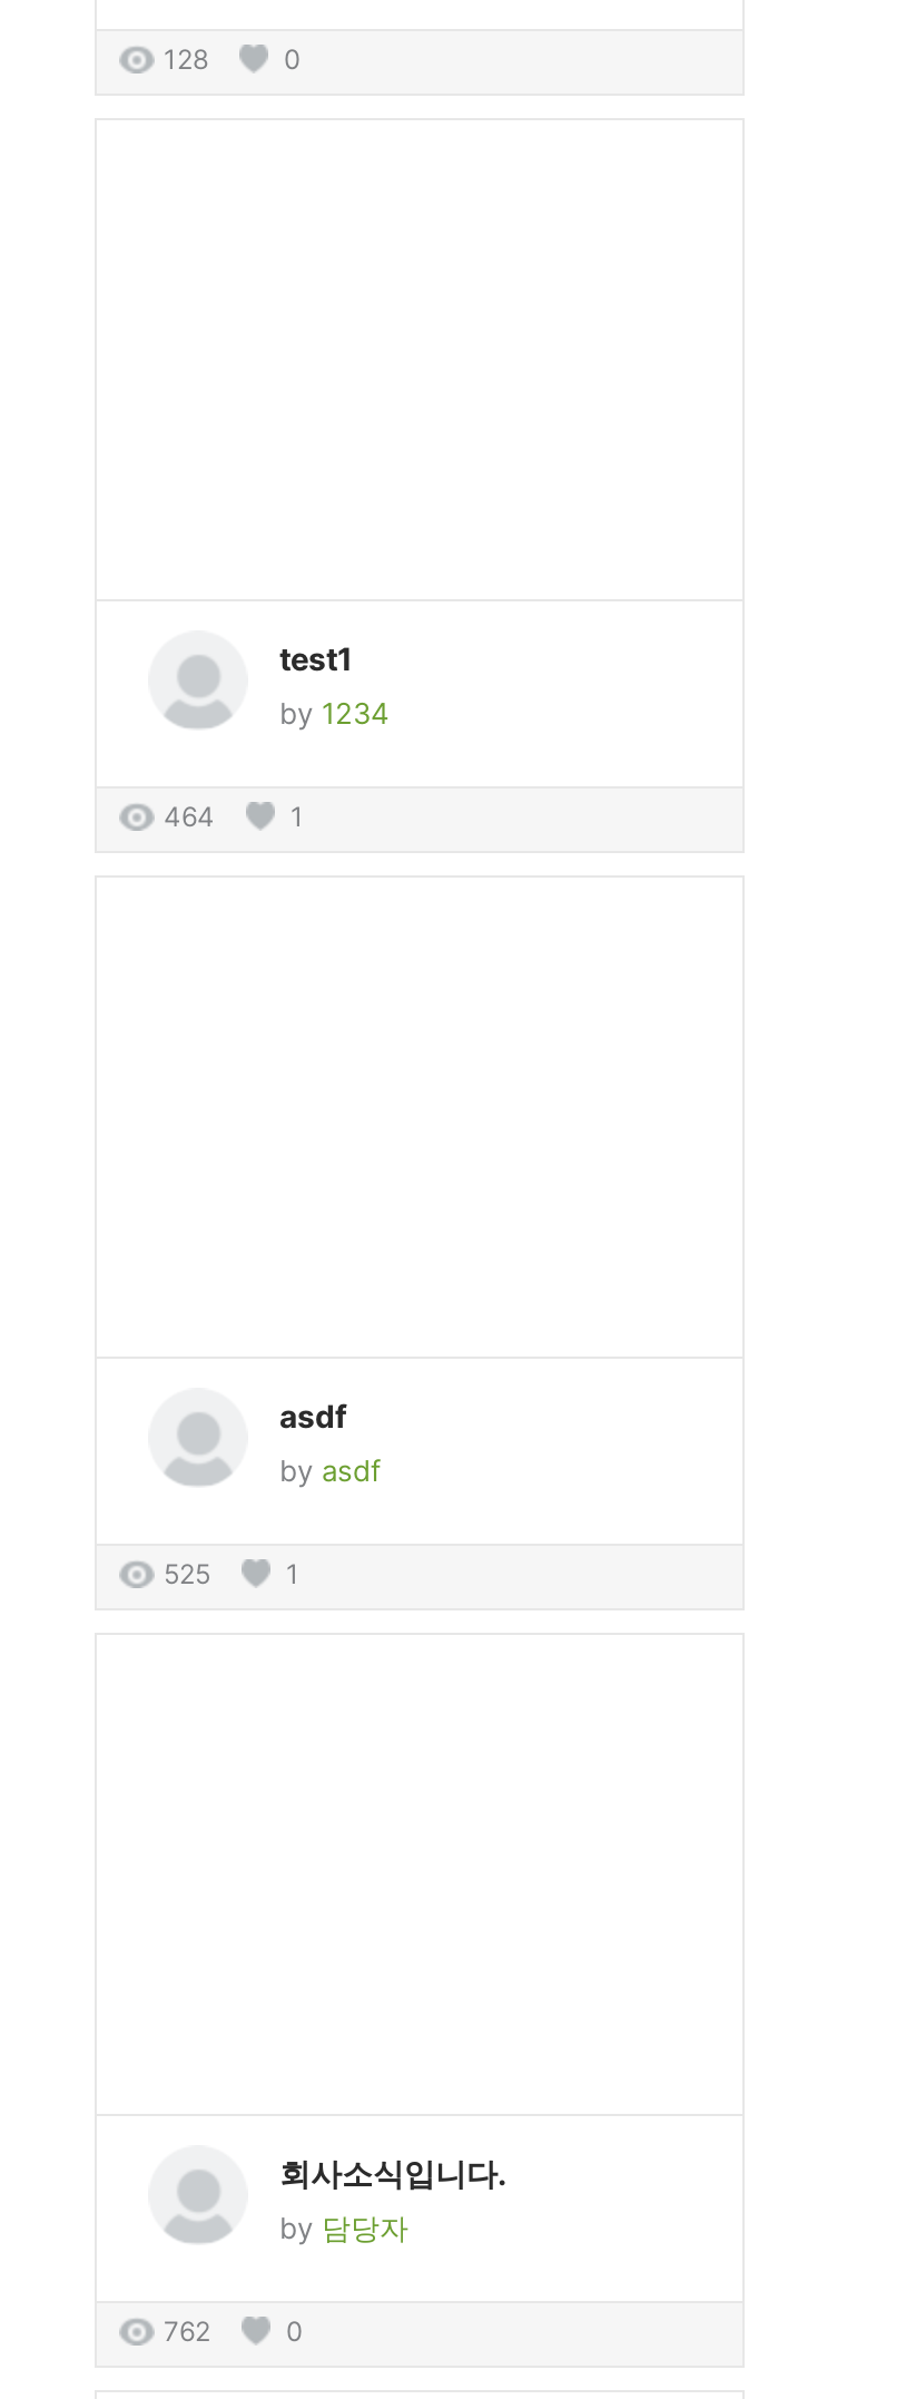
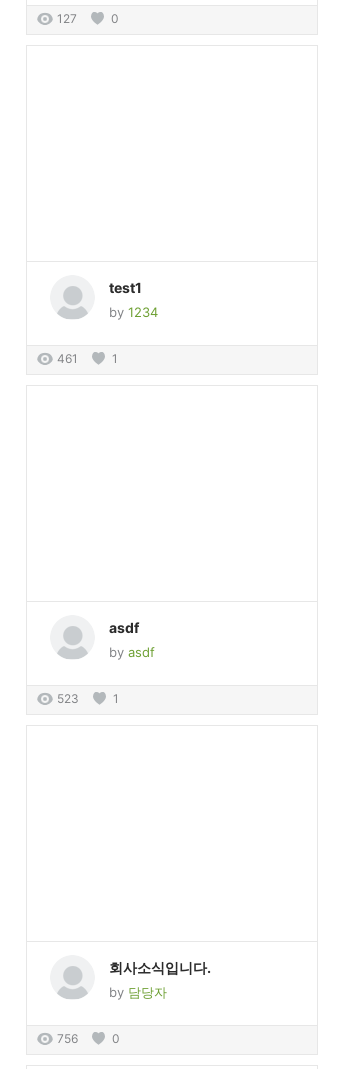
[164,43,208,76] 128 -> [57,11,77,26] 127
[164,800,215,833] 464 -> [57,351,78,366] 461
[164,1557,210,1591] 525 -> [57,691,79,706] 523
[164,2315,210,2348] 762 -> [57,1031,78,1046] 756

